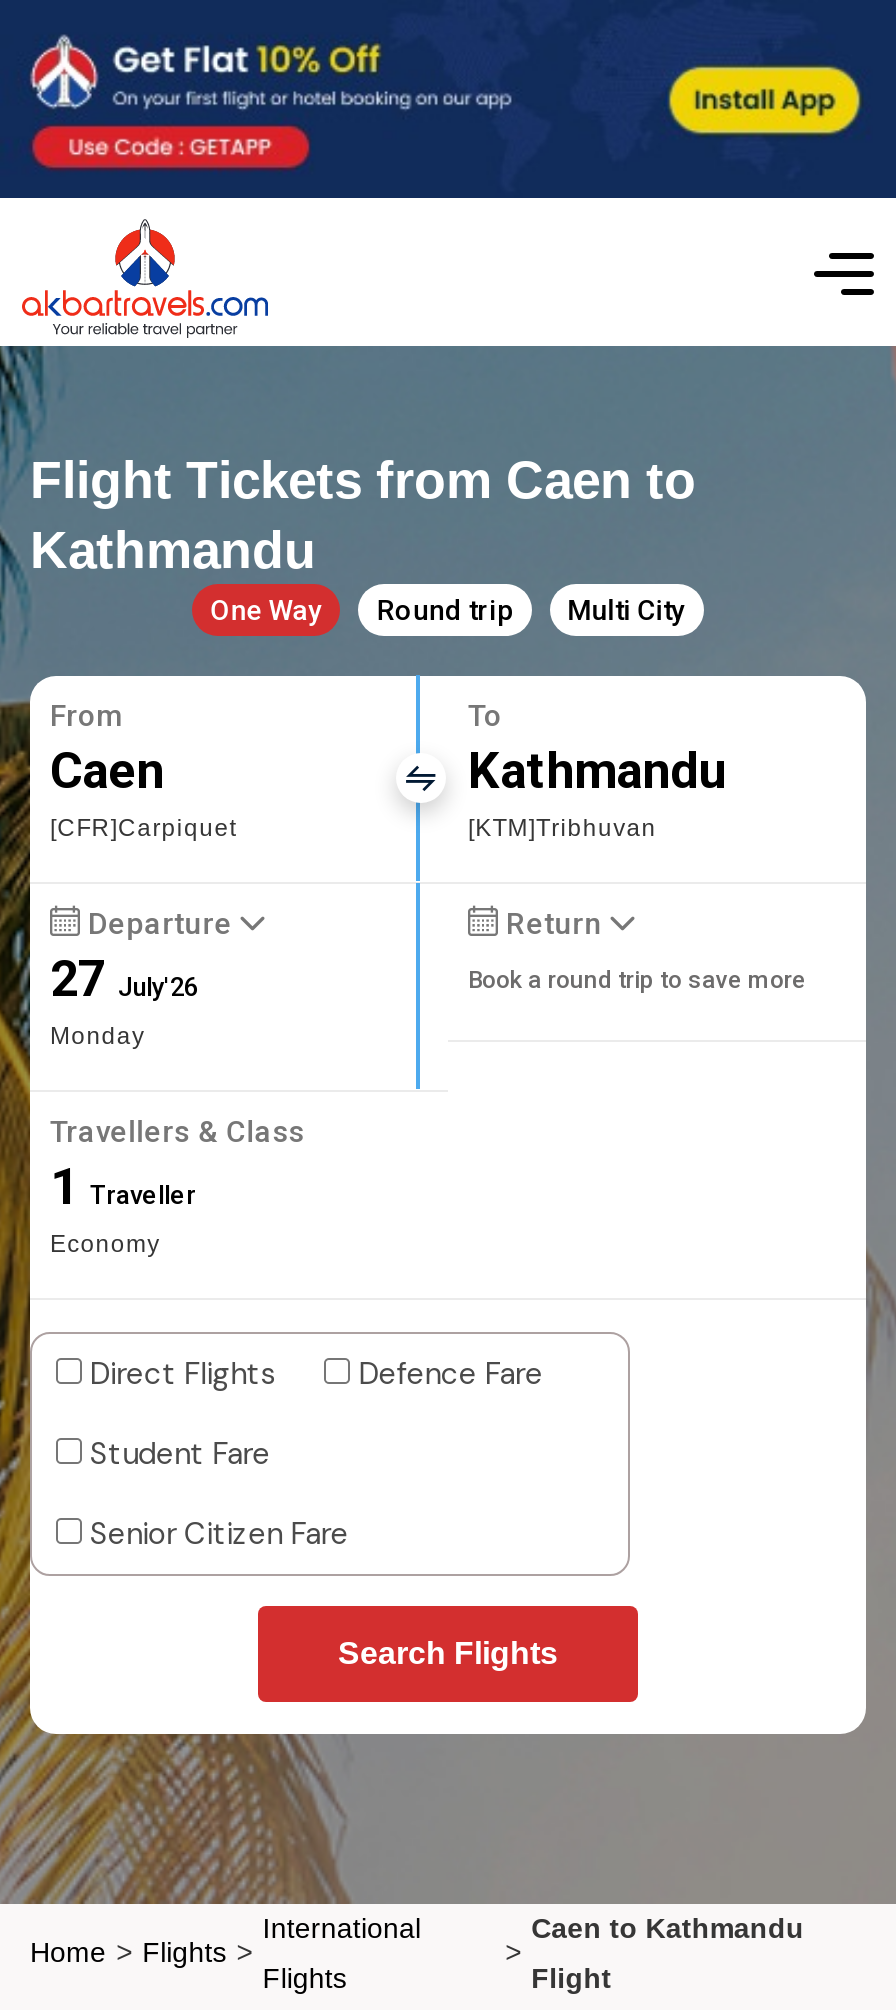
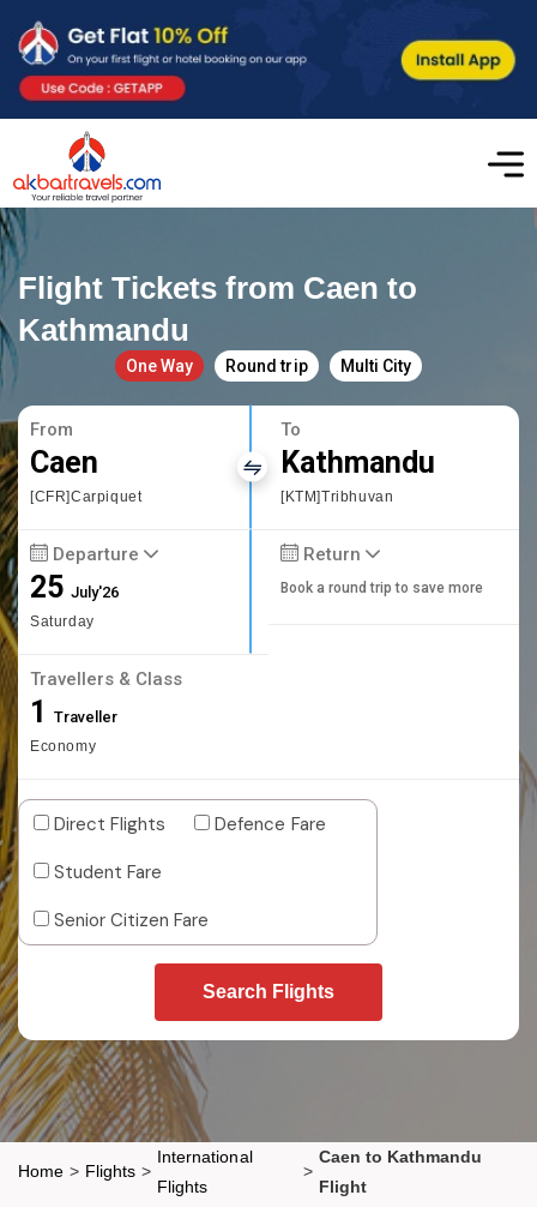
[50,950,198,1050] 27 July'26 | Monday -> [30,570,119,630] 25 July'26 | Saturday

